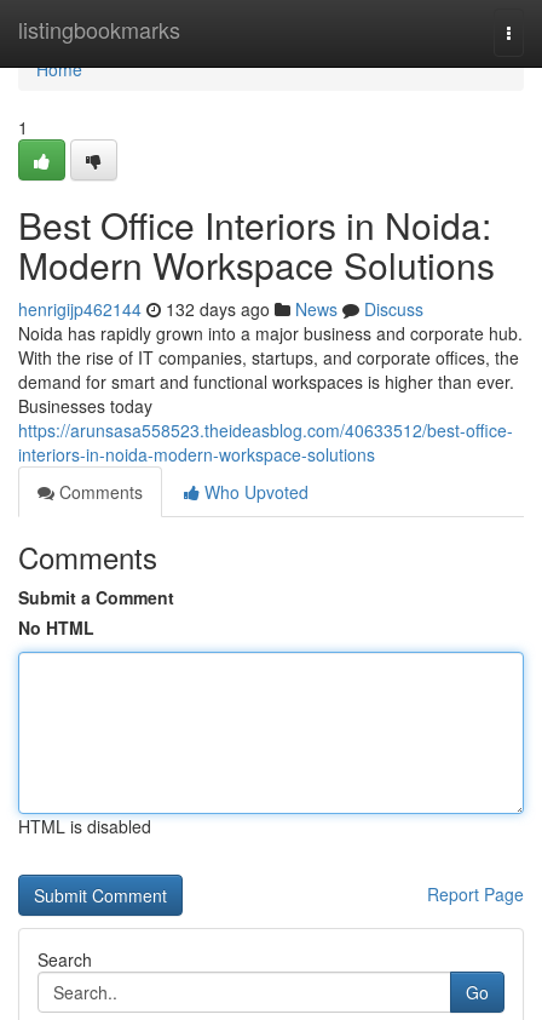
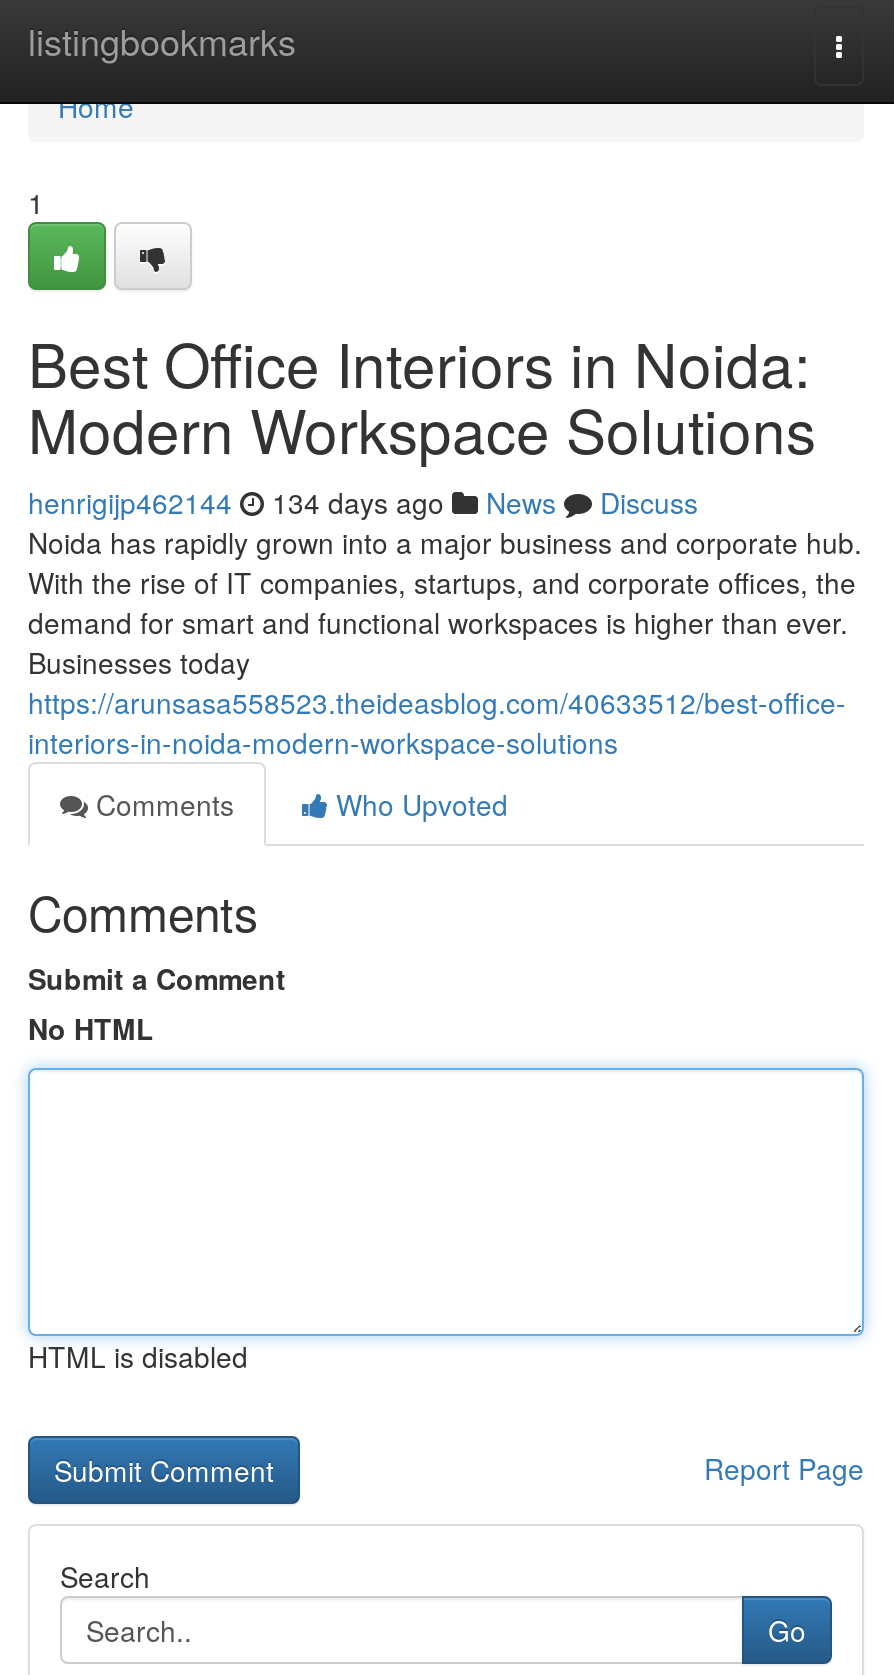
[18,297,423,321] henrigijp462144 132 days ago News Discuss -> [28,482,698,522] henrigijp462144 134 days ago News Discuss

